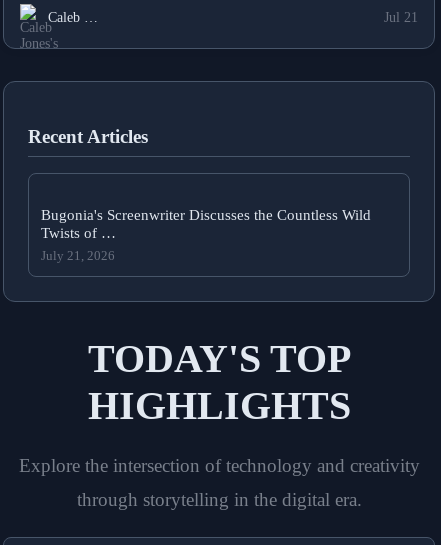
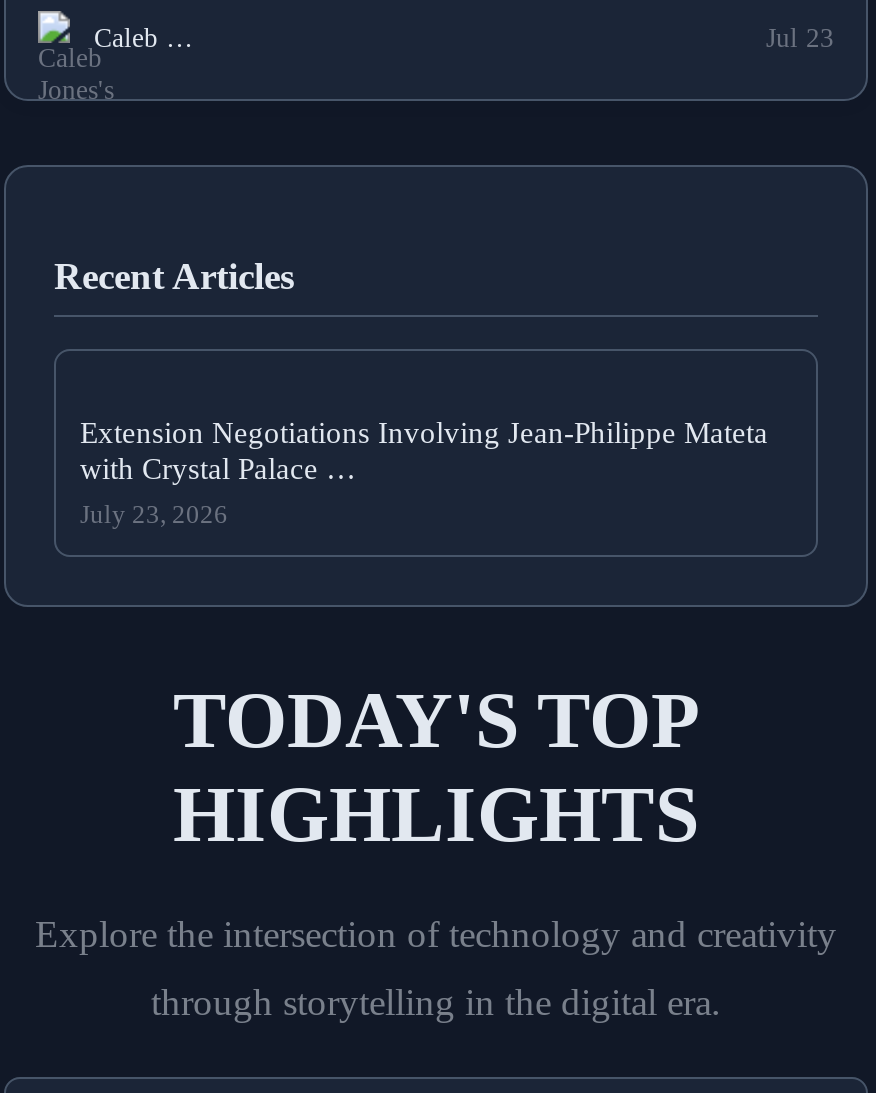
[384,10,418,25] Jul 21 -> [766,24,834,54] Jul 23
[41,206,371,241] Bugonia's Screenwriter Discusses the Countless Wild | Twists of … -> [80,415,768,485] Extension Negotiations Involving Jean-Philippe Mateta | with Crystal Palace …
[41,249,115,263] July 21, 2026 -> [80,501,228,529] July 23, 2026

